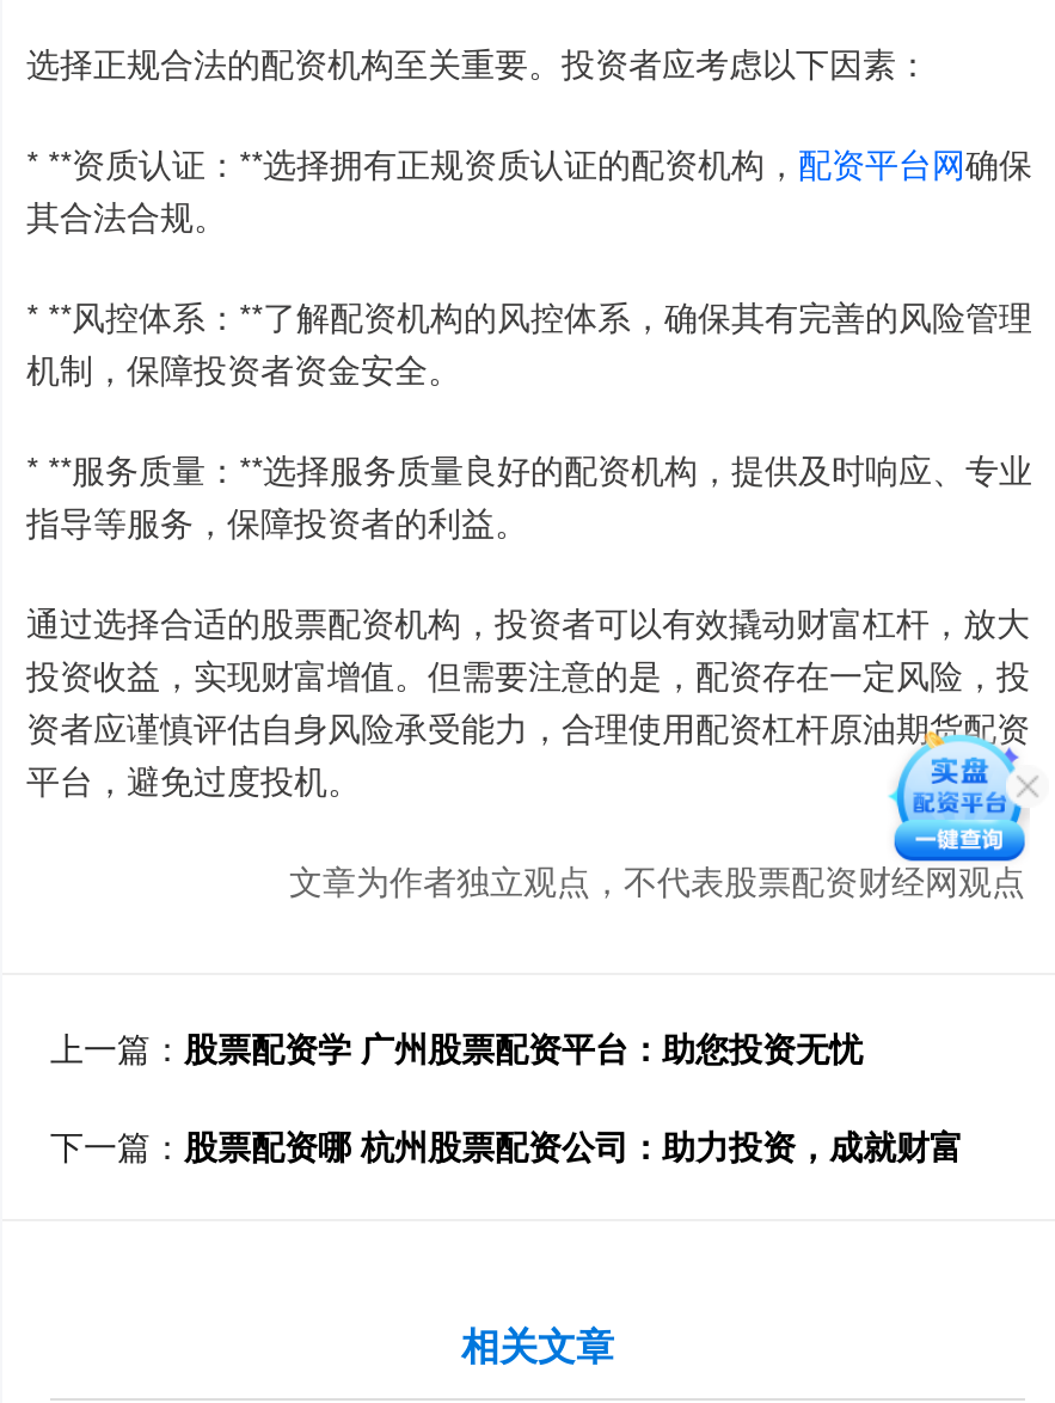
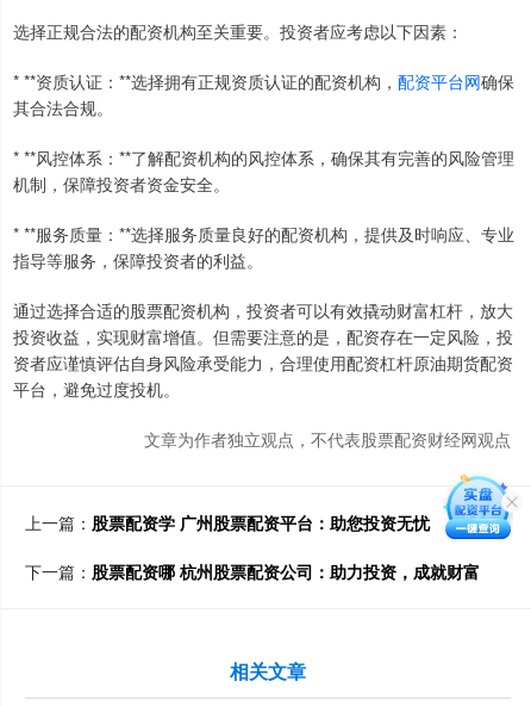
[887,758,1037,851] [image] -> none
none -> [442,473,518,541] [image]

